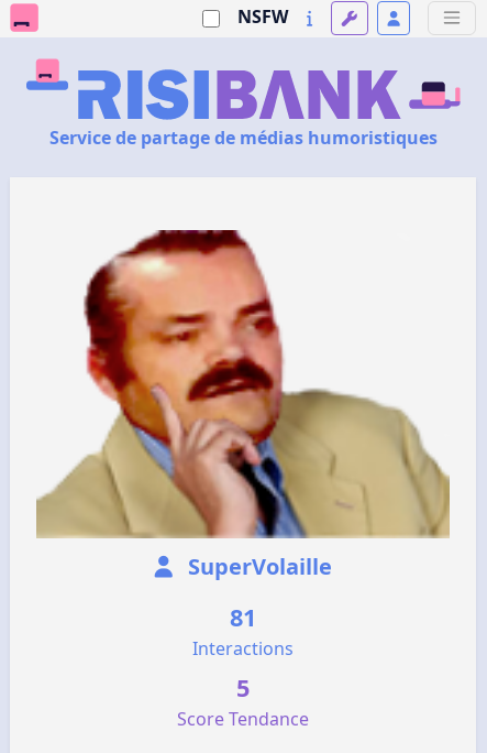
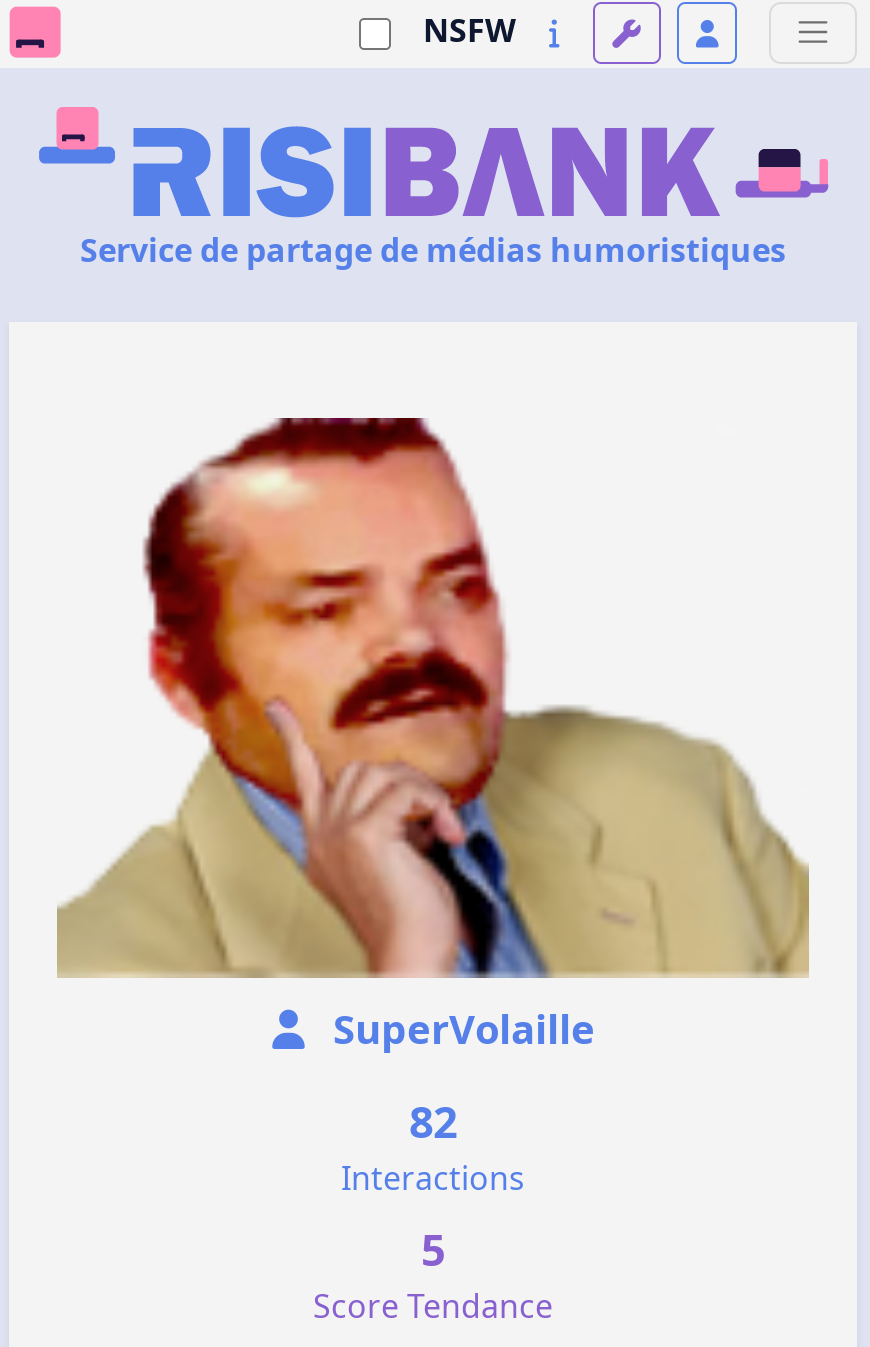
[230,601,256,633] 81 -> [409,1092,457,1150] 82

